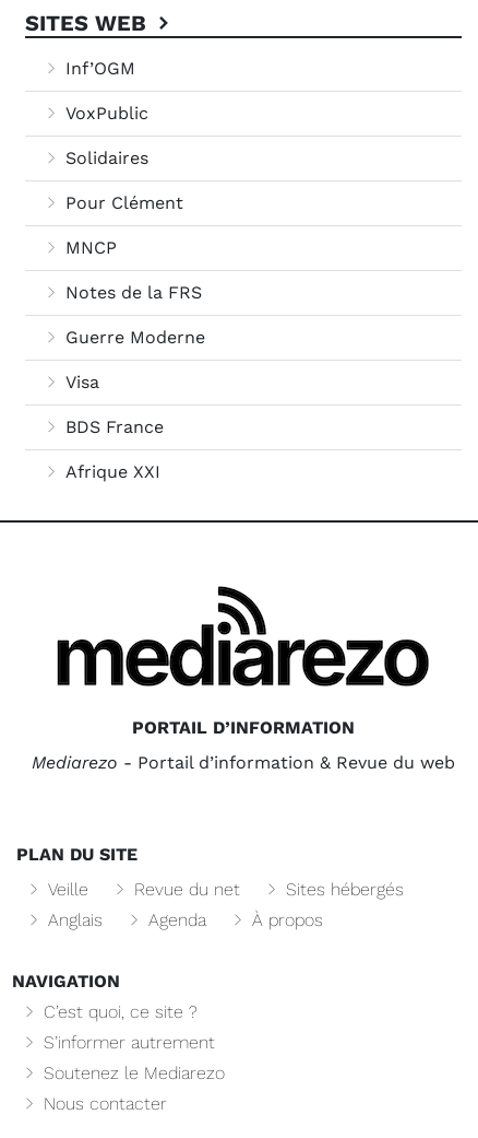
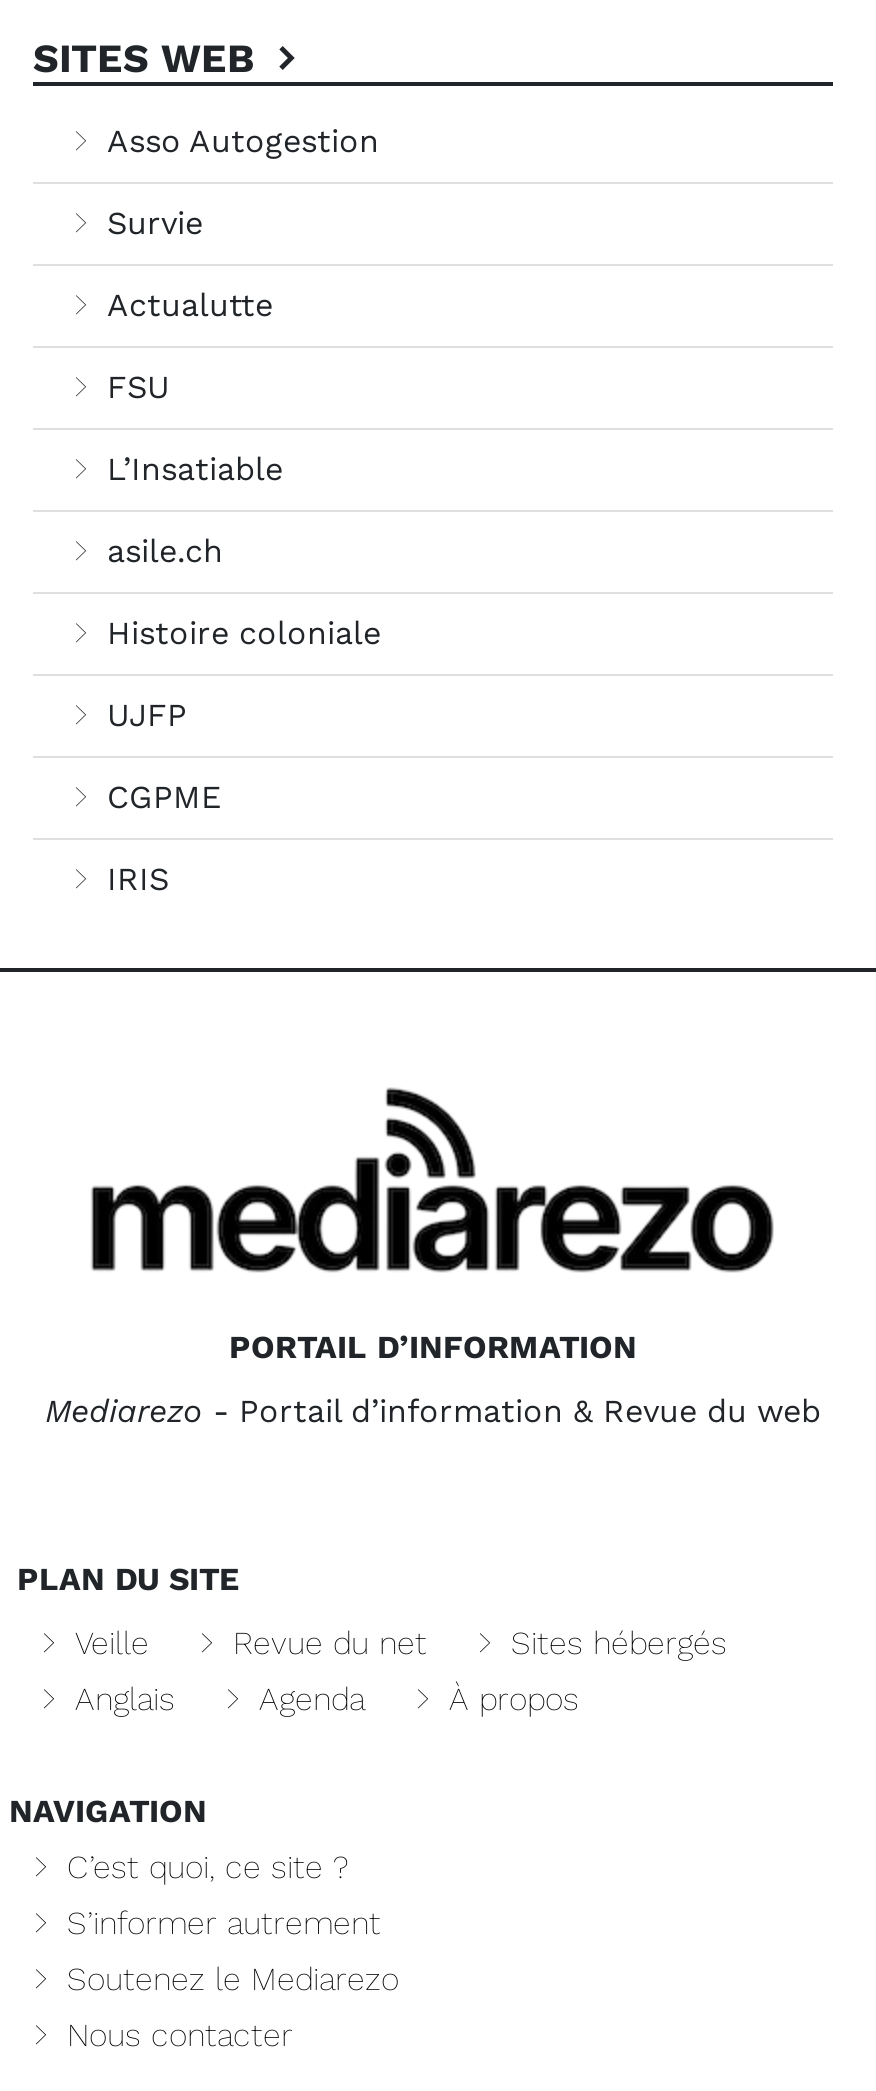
[60,58,135,79] Inf’OGM -> [97,123,379,161] Asso Autogestion
[60,103,148,124] VoxPublic -> [97,205,203,243] Survie
[60,148,148,169] Solidaires -> [97,287,273,325] Actualutte
[60,193,183,214] Pour Clément -> [97,369,169,407] FSU
[60,238,117,258] MNCP -> [97,451,283,489] L’Insatiable
[60,282,202,303] Notes de la FRS -> [97,533,223,571] asile.ch
[60,327,205,348] Guerre Moderne -> [97,615,381,653] Histoire coloniale
[60,372,99,393] Visa -> [97,697,187,735] UJFP
[60,417,164,438] BDS France -> [97,779,221,817] CGPME
[60,462,160,483] Afrique XXI -> [97,861,169,899] IRIS

